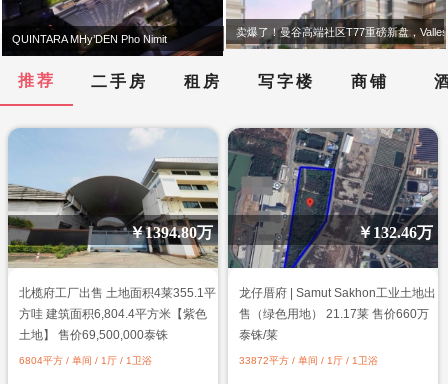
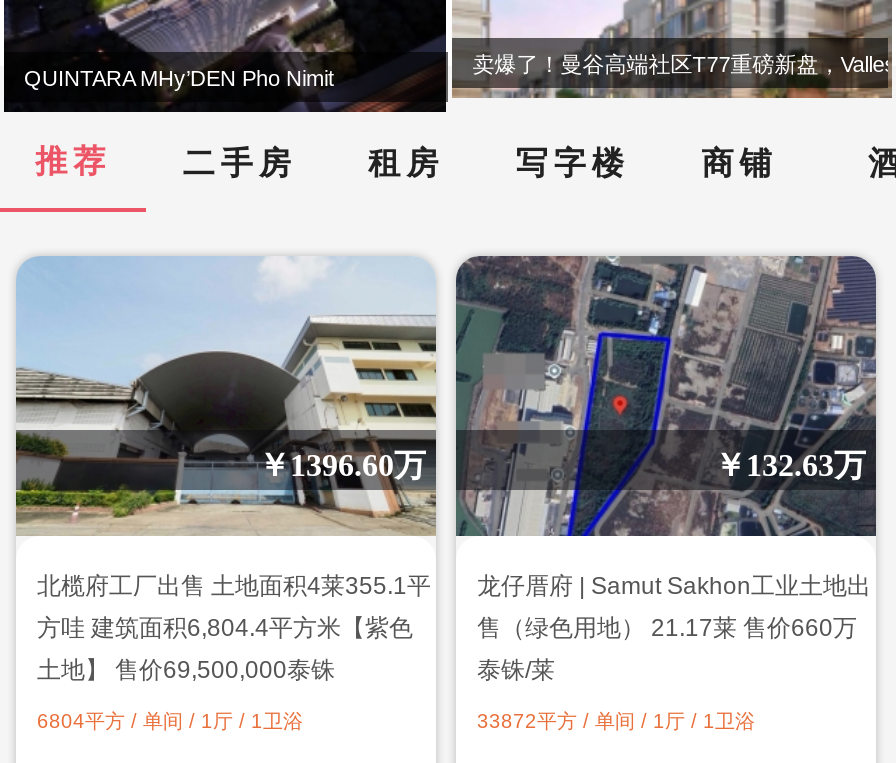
[129,224,213,241] ￥1394.80万 -> [258,449,426,483] ￥1396.60万
[357,224,433,241] ￥132.46万 -> [714,449,866,483] ￥132.63万

